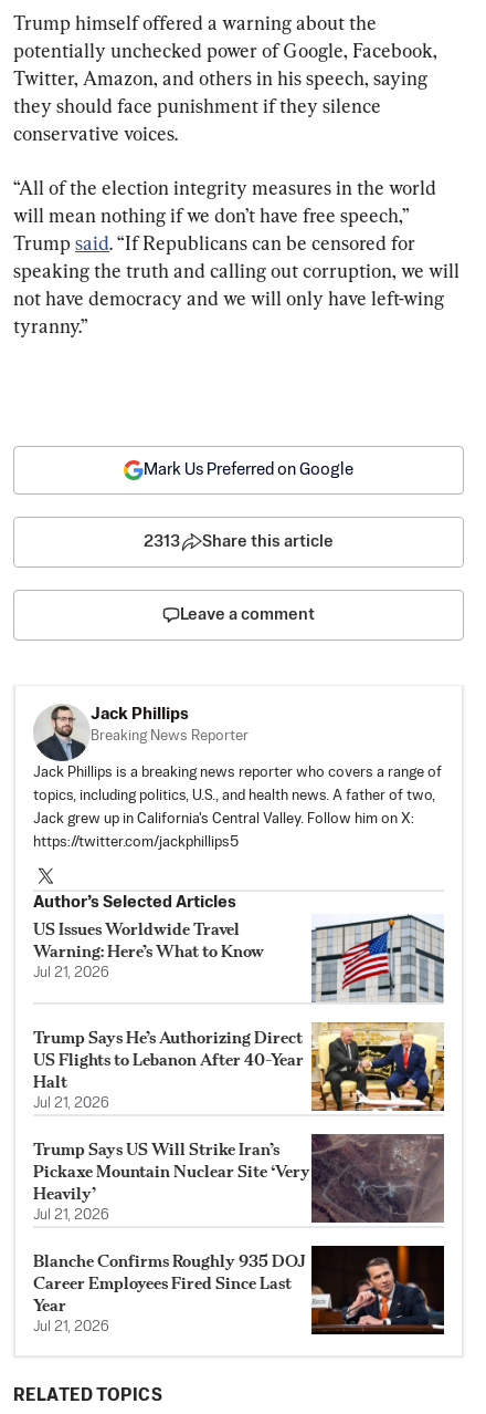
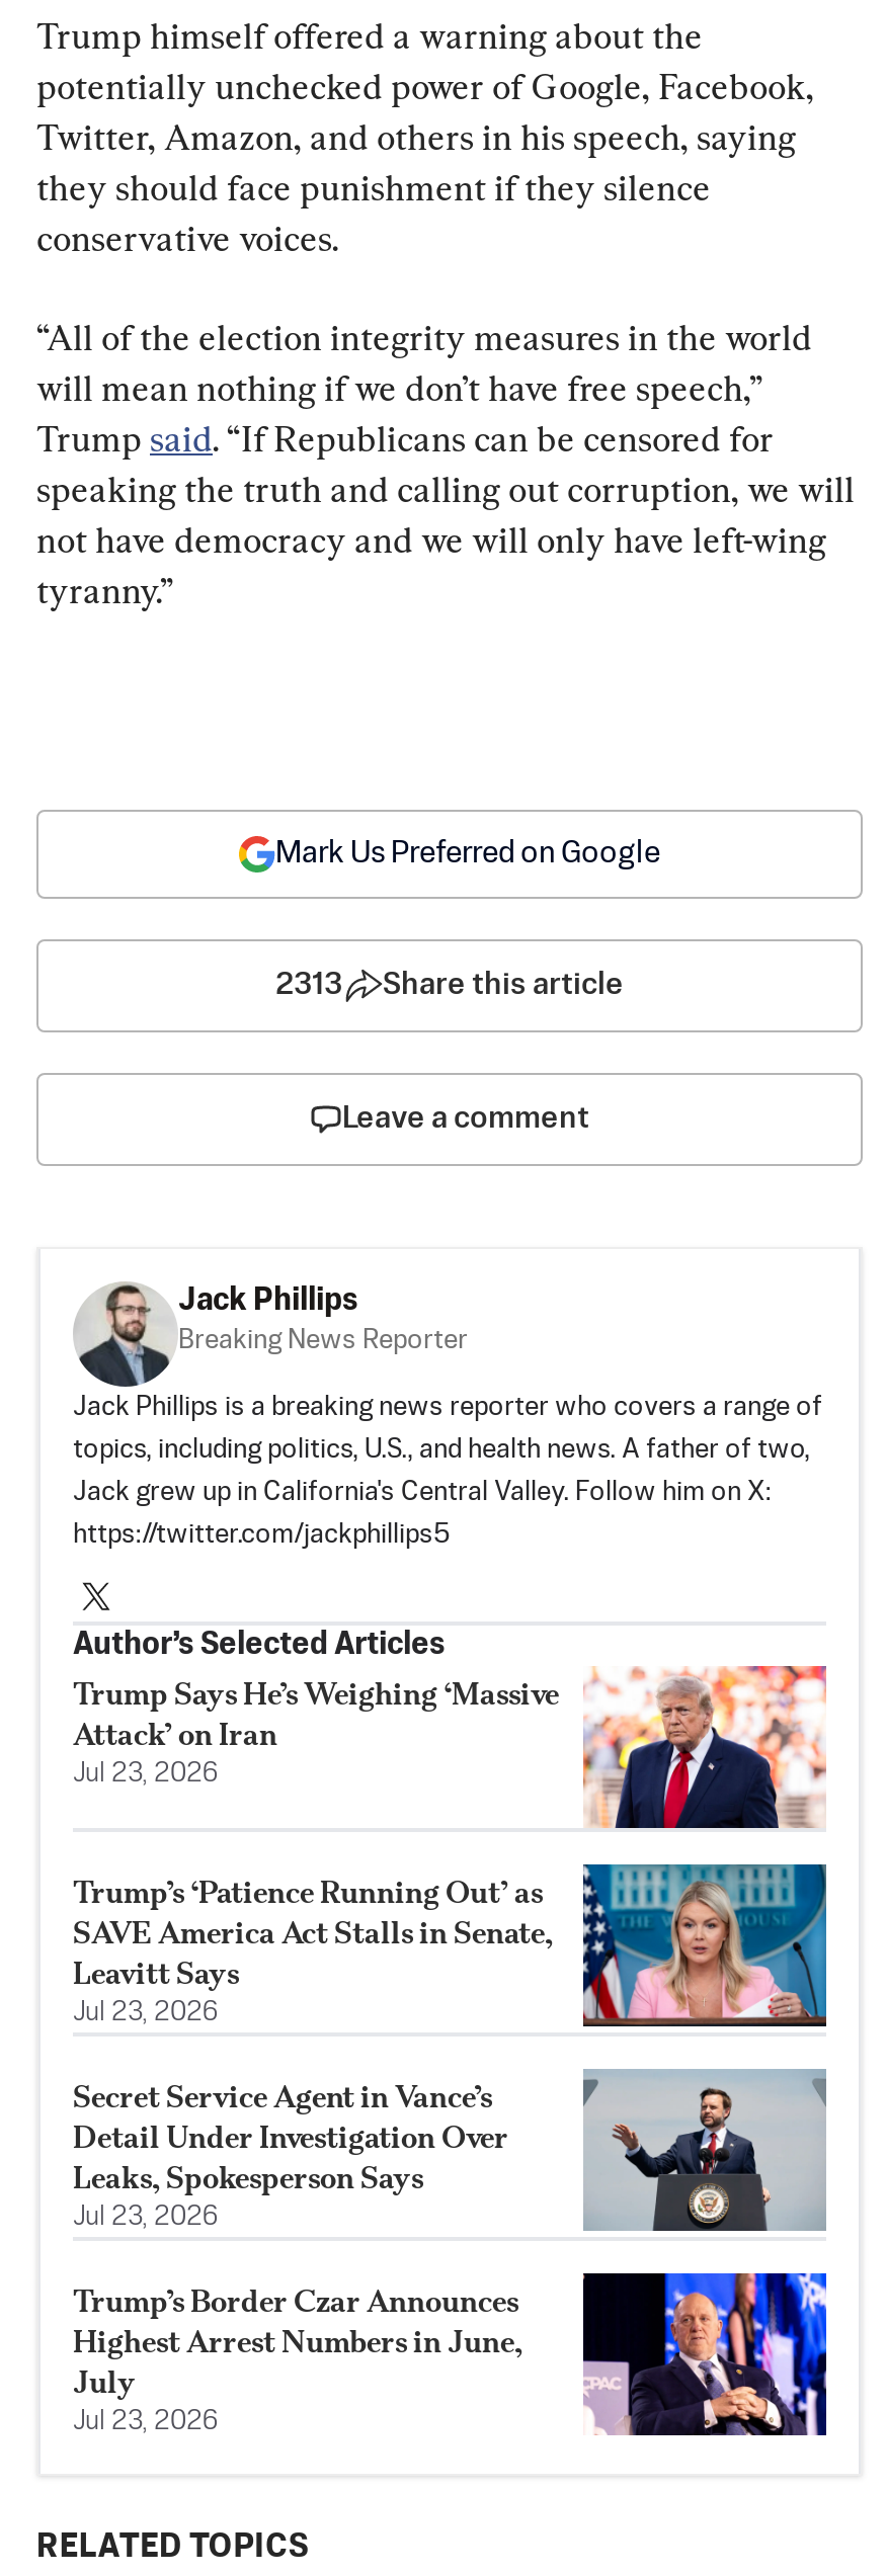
[33,918,264,980] US Issues Worldwide Travel | Warning: Here’s What to Know | Jul 21, 2026 -> [73,1674,559,1787] Trump Says He’s Weighing ‘Massive | Attack’ on Iran | Jul 23, 2026
[33,914,445,1111] [image] | Trump Says He’s Authorizing Direct | US Flights to Lebanon After 40-Year | Halt | Jul 21, 2026 -> [73,1664,828,2026] [image] | Trump’s ‘Patience Running Out’ as | SAVE America Act Stalls in Senate, | Leavitt Says | Jul 23, 2026
[310,1021,445,1112] [image] -> [581,1862,828,2028] [image]
[33,1134,444,1223] [image] | Trump Says US Will Strike Iran’s | Pickaxe Mountain Nuclear Site ‘Very | Heavily’ | Jul 21, 2026 -> [73,2069,826,2231] [image] | Secret Service Agent in Vance’s | Detail Under Investigation Over | Leaks, Spokesperson Says | Jul 23, 2026
[33,1245,445,1335] [image] | Blanche Confirms Roughly 935 DOJ | Career Employees Fired Since Last | Year | Jul 21, 2026 -> [73,2271,828,2437] [image] | Trump’s Border Czar Announces | Highest Arrest Numbers in June, | July | Jul 23, 2026

